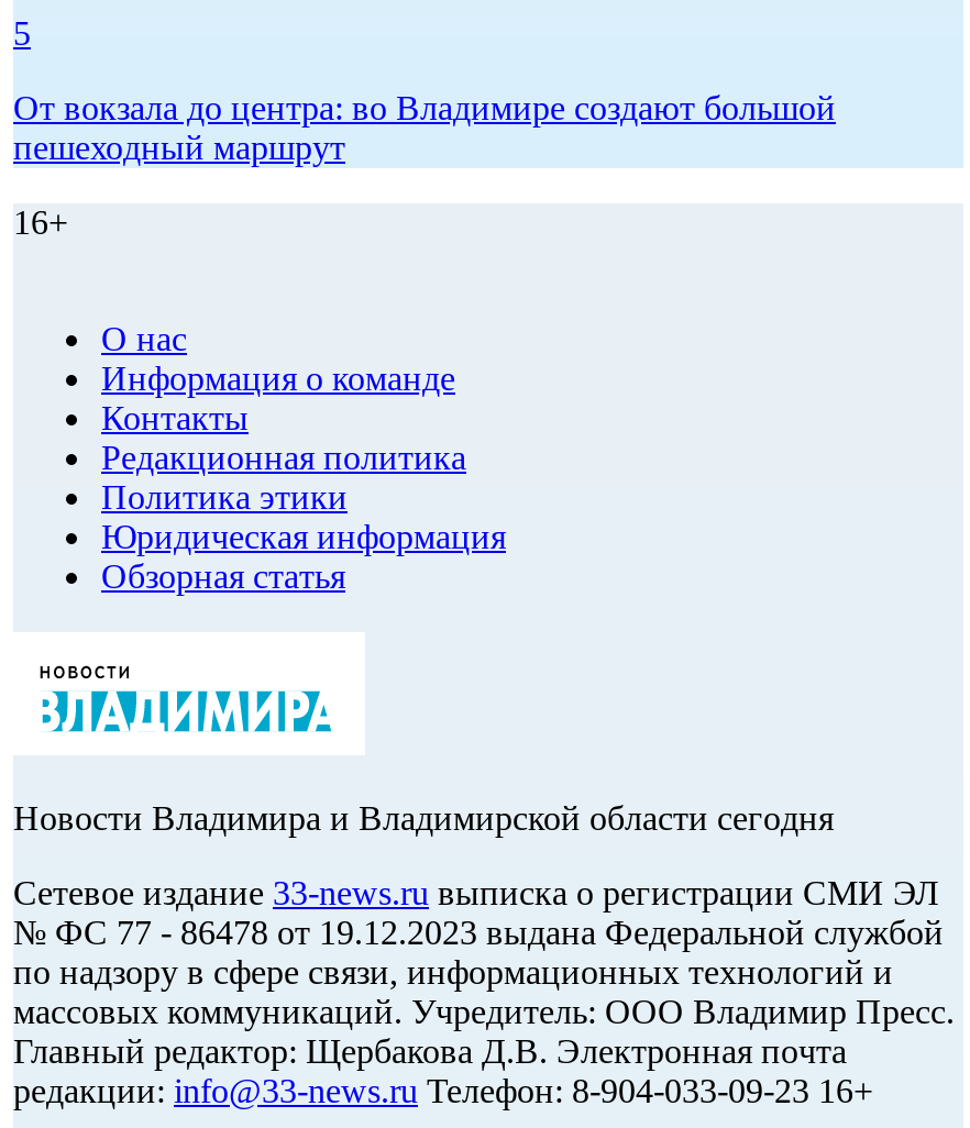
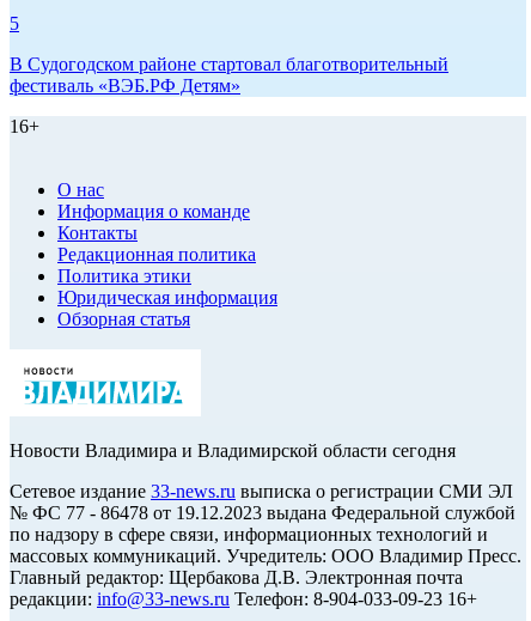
[13,89,836,166] От вокзала до центра: во Владимире создают большой | пешеходный маршрут -> [10,54,448,96] В Судогодском районе стартовал благотворительный | фестиваль «ВЭБ.РФ Детям»

